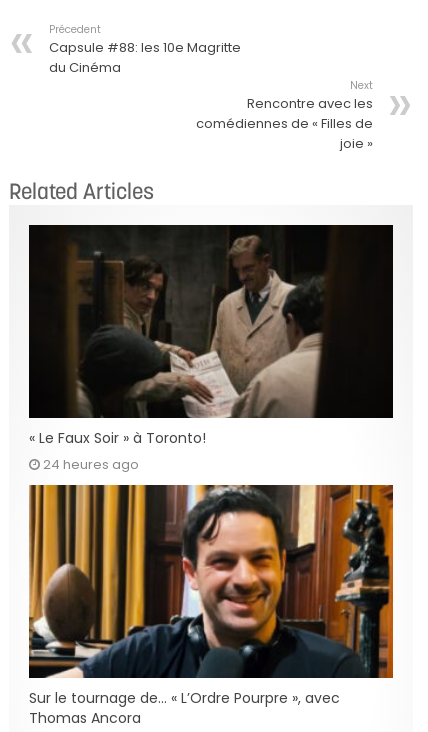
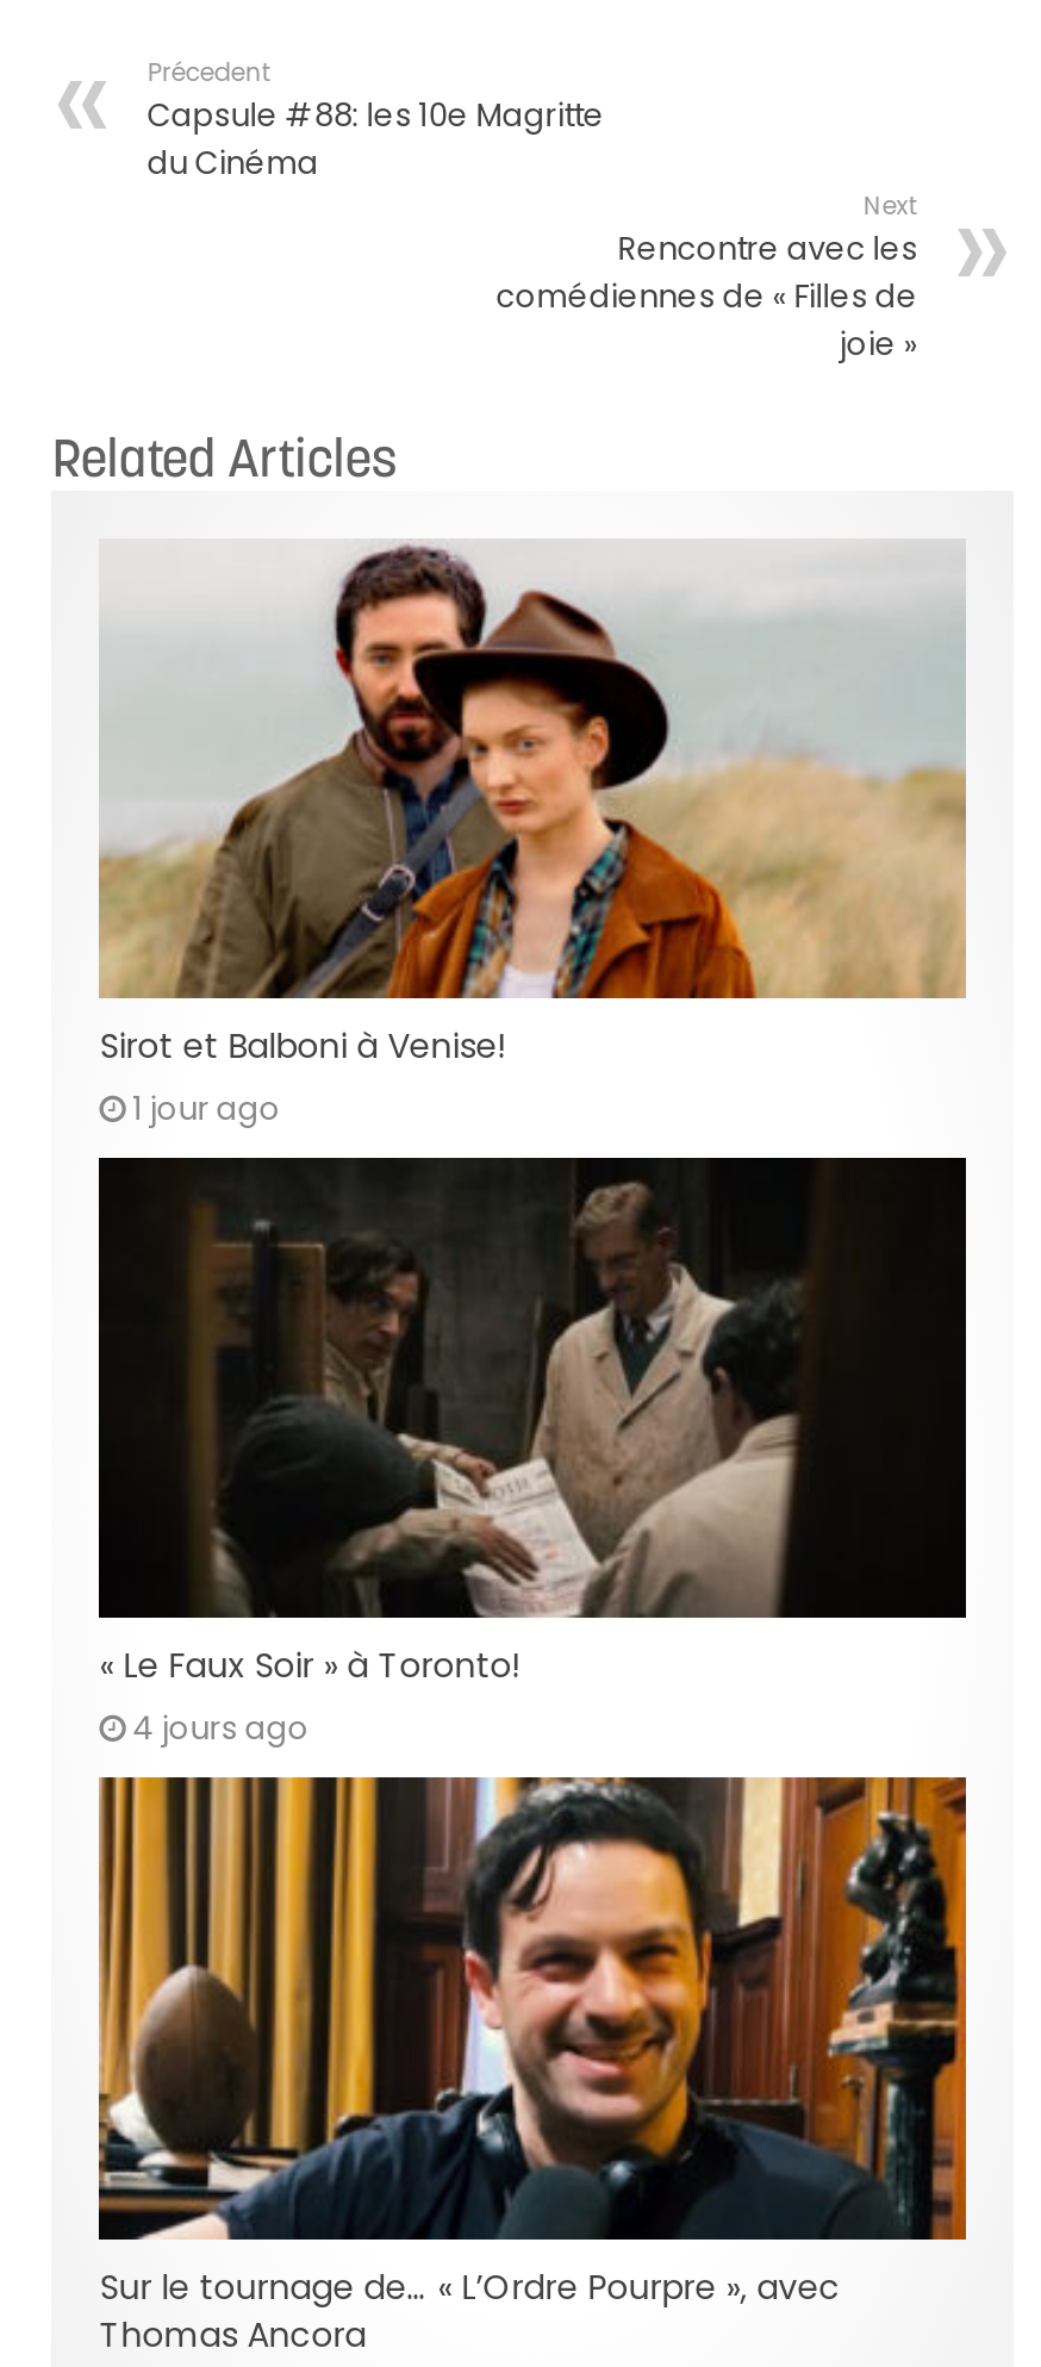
none -> [99,538,968,1132] [image] | Sirot et Balboni à Venise! | 1 jour ago
[43,455,139,474] 24 heures ago -> [133,1707,309,1752] 4 jours ago

